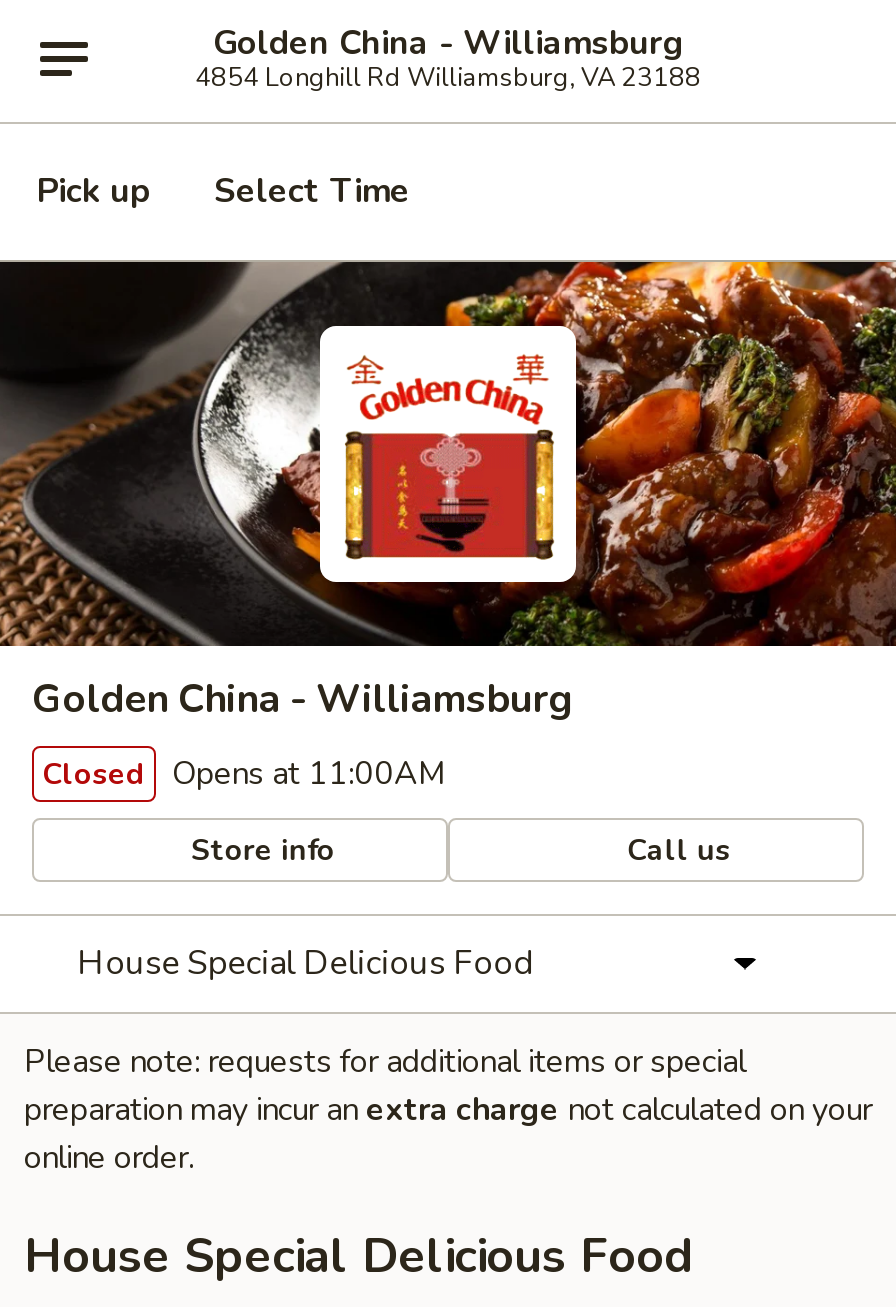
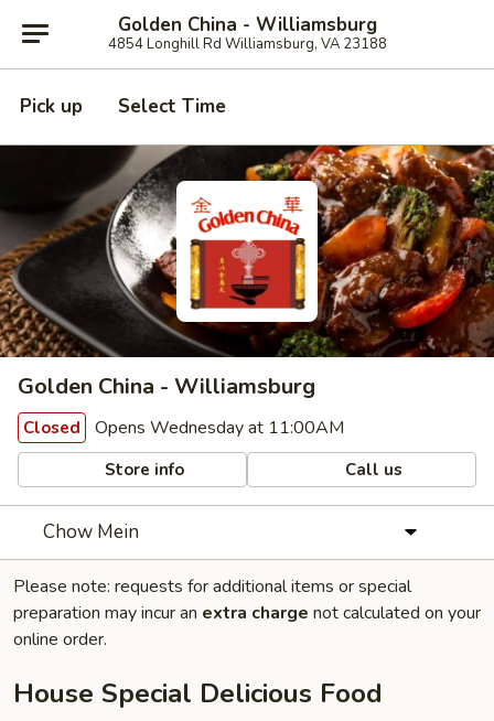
[42,752,446,796] Closed Opens at 11:00AM -> [23,416,344,440] Closed Opens Wednesday at 11:00AM
[77,940,531,986] House Special Delicious Food -> [43,519,138,545] Chow Mein

